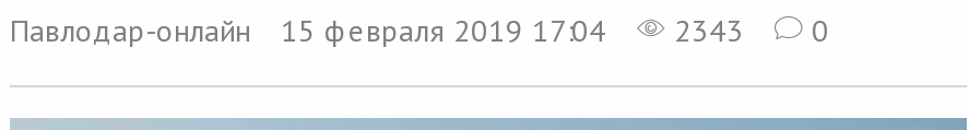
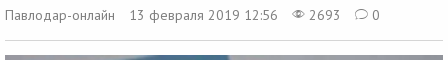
[281,12,606,51] 15 февраля 2019 17:04 -> [129,6,278,24] 13 февраля 2019 12:56
[665,12,744,51] 2343 -> [305,6,341,24] 2693

